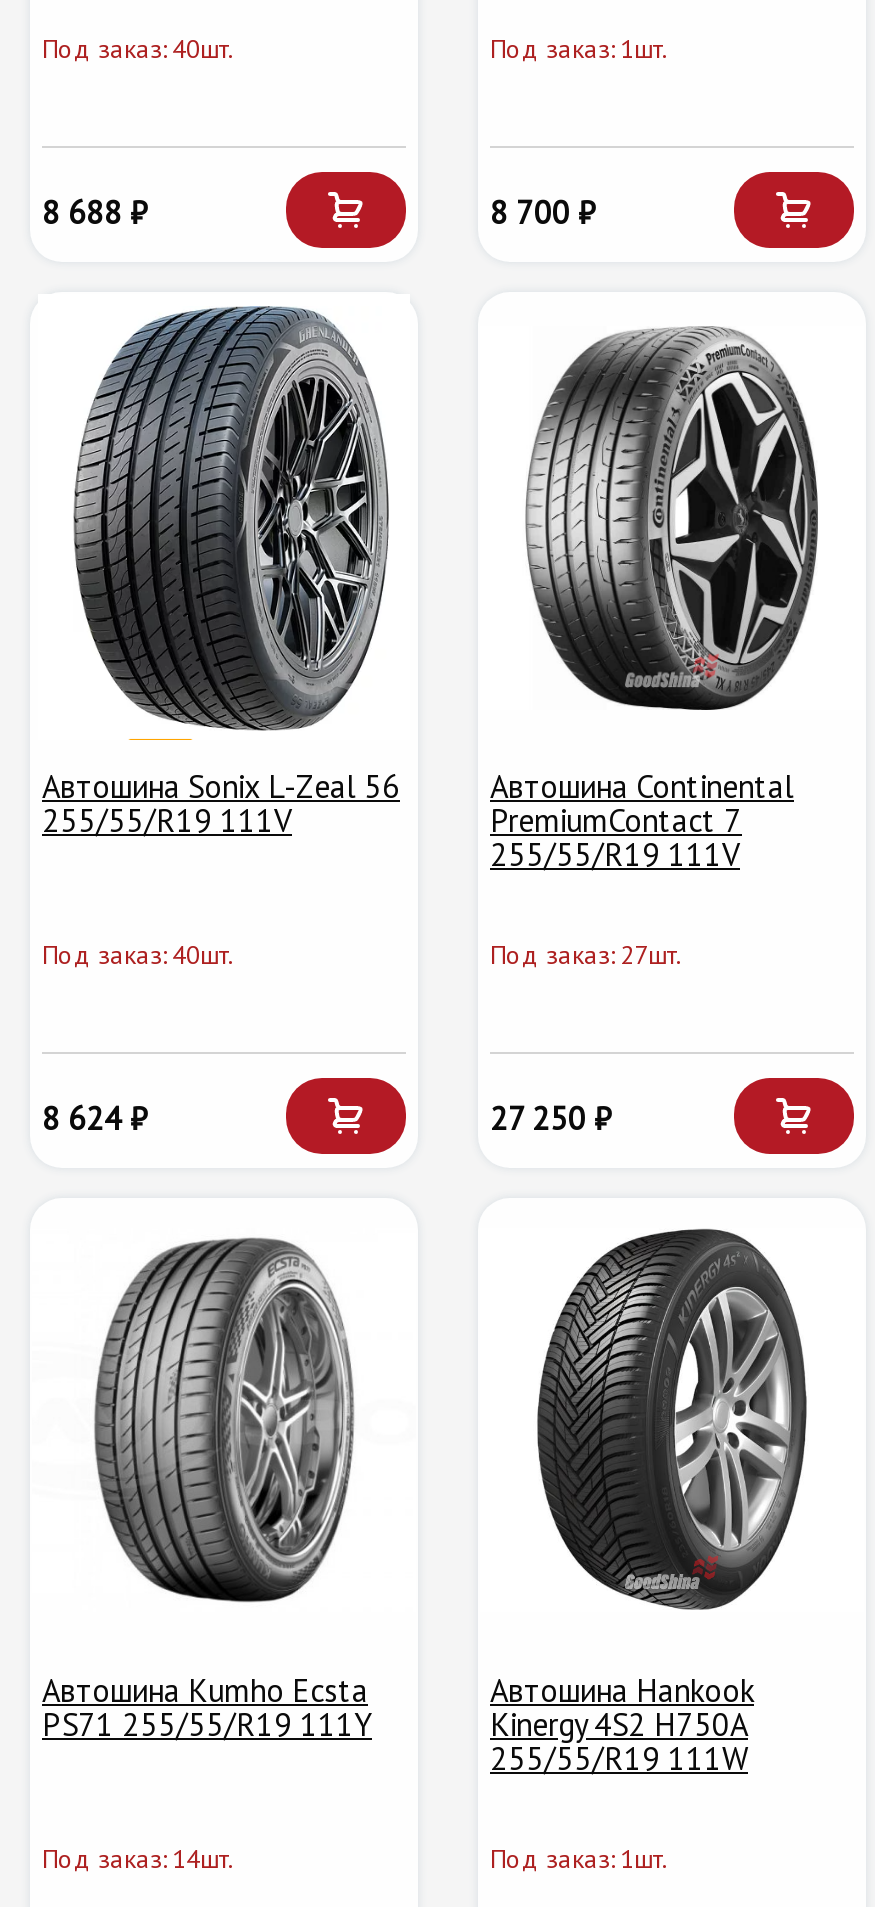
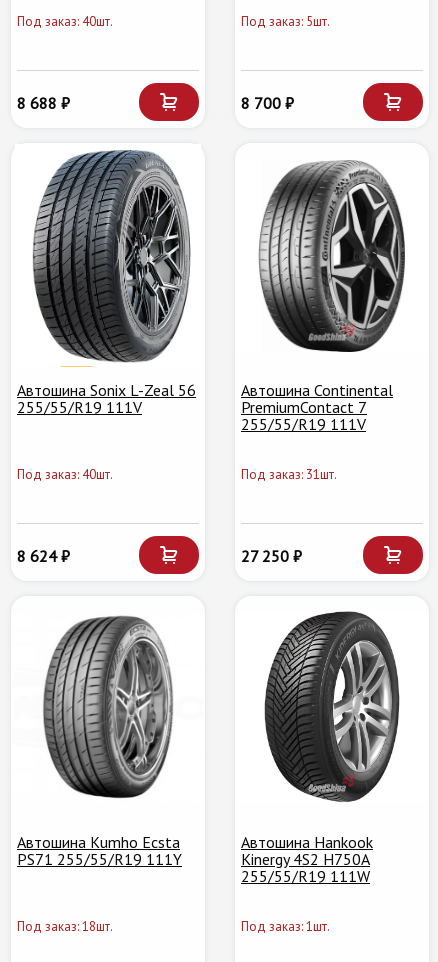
[490,32,668,66] Под заказ: 1шт. -> [241,13,330,30] Под заказ: 5шт.
[490,937,682,971] Под заказ: 27шт. -> [241,466,337,483] Под заказ: 31шт.
[42,1843,234,1877] Под заказ: 14шт. -> [17,918,113,935] Под заказ: 18шт.

